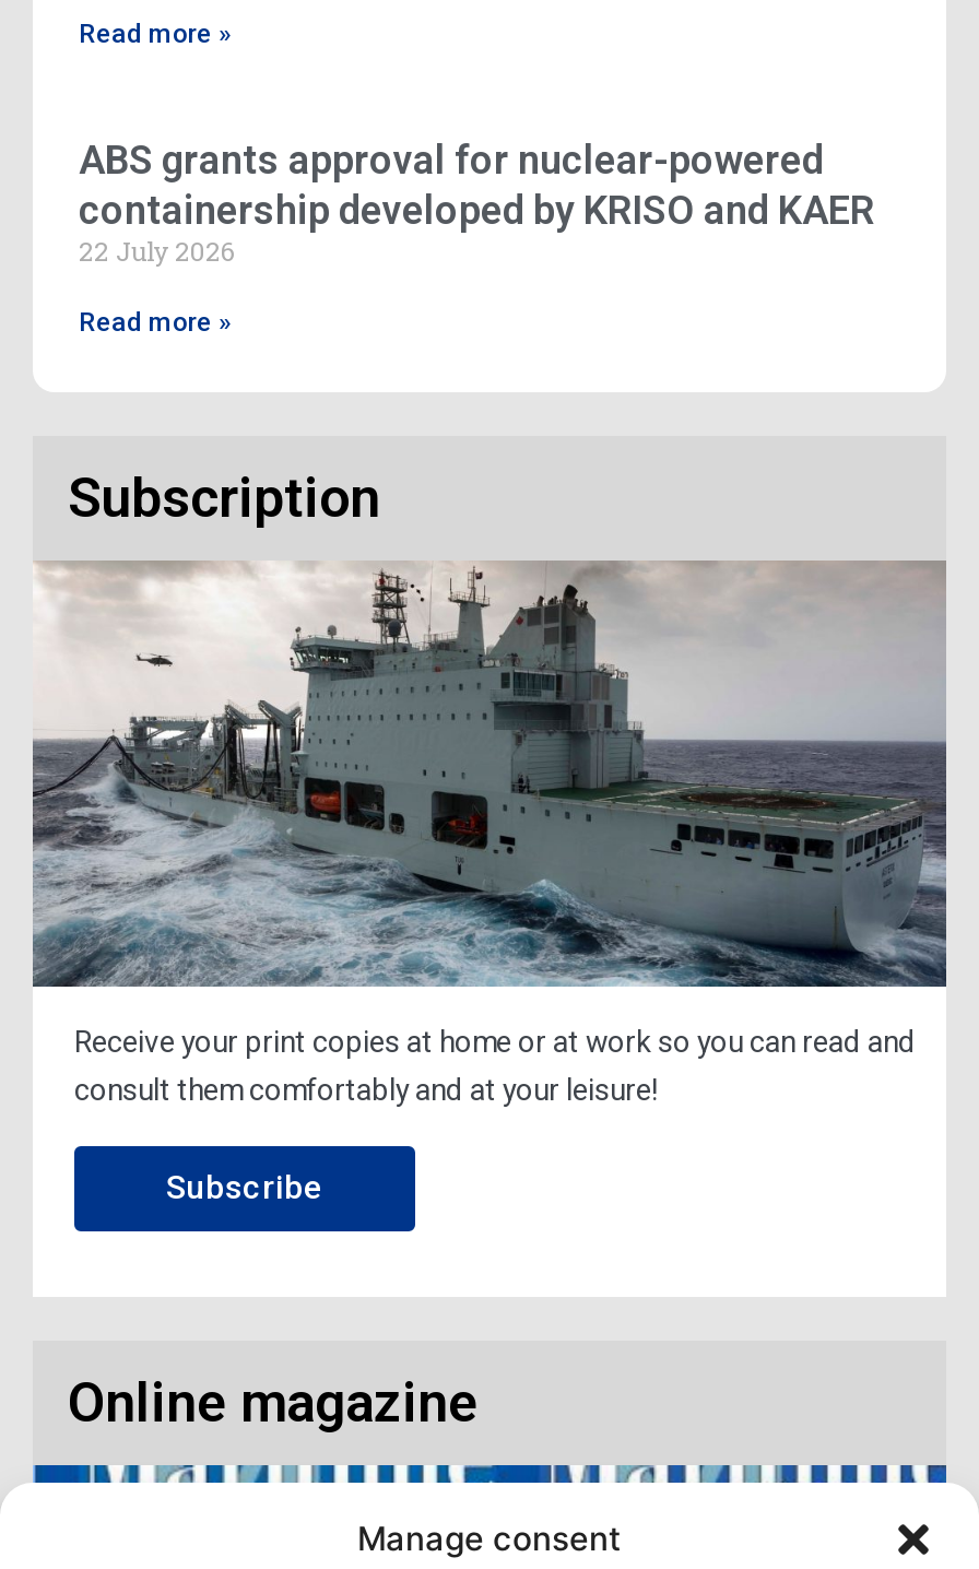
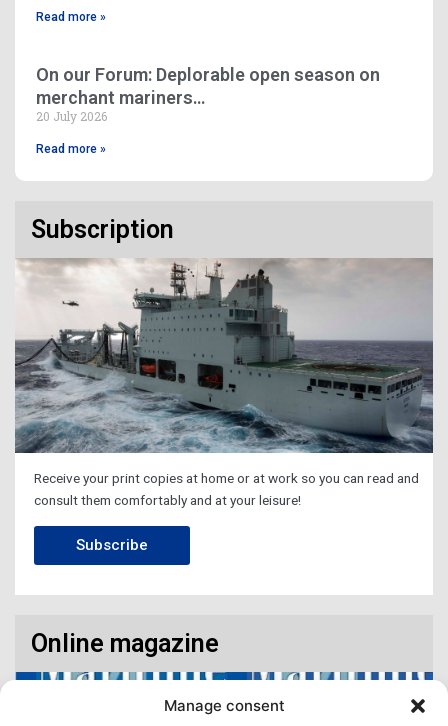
[79,136,874,267] ABS grants approval for nuclear-powered | containership developed by KRISO and KAER | 22 July 2026 -> [36,64,380,124] On our Forum: Deplorable open season on | merchant mariners… | 20 July 2026

